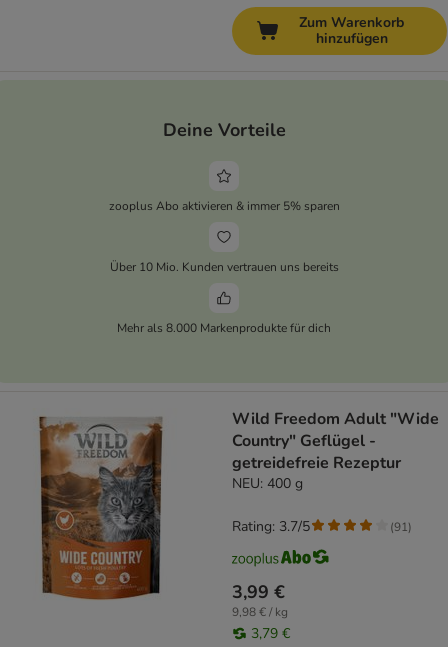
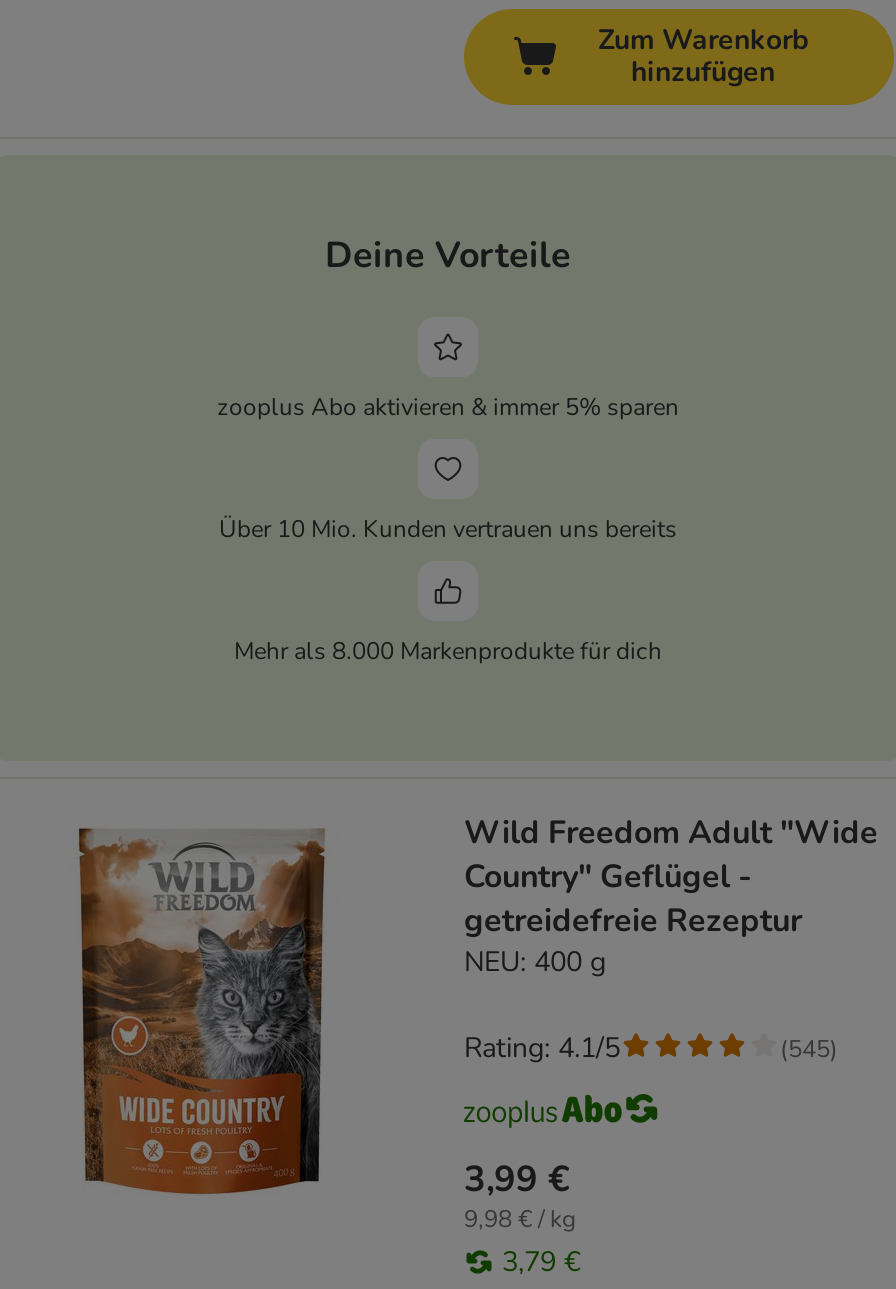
[232,517,310,536] Rating: 3.7/5 -> [464,1029,620,1067] Rating: 4.1/5
[390,519,412,535] (91) -> [780,1032,838,1064] (545)

